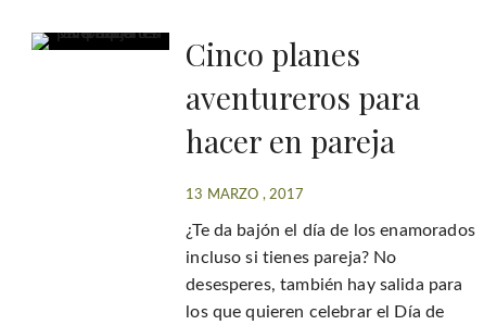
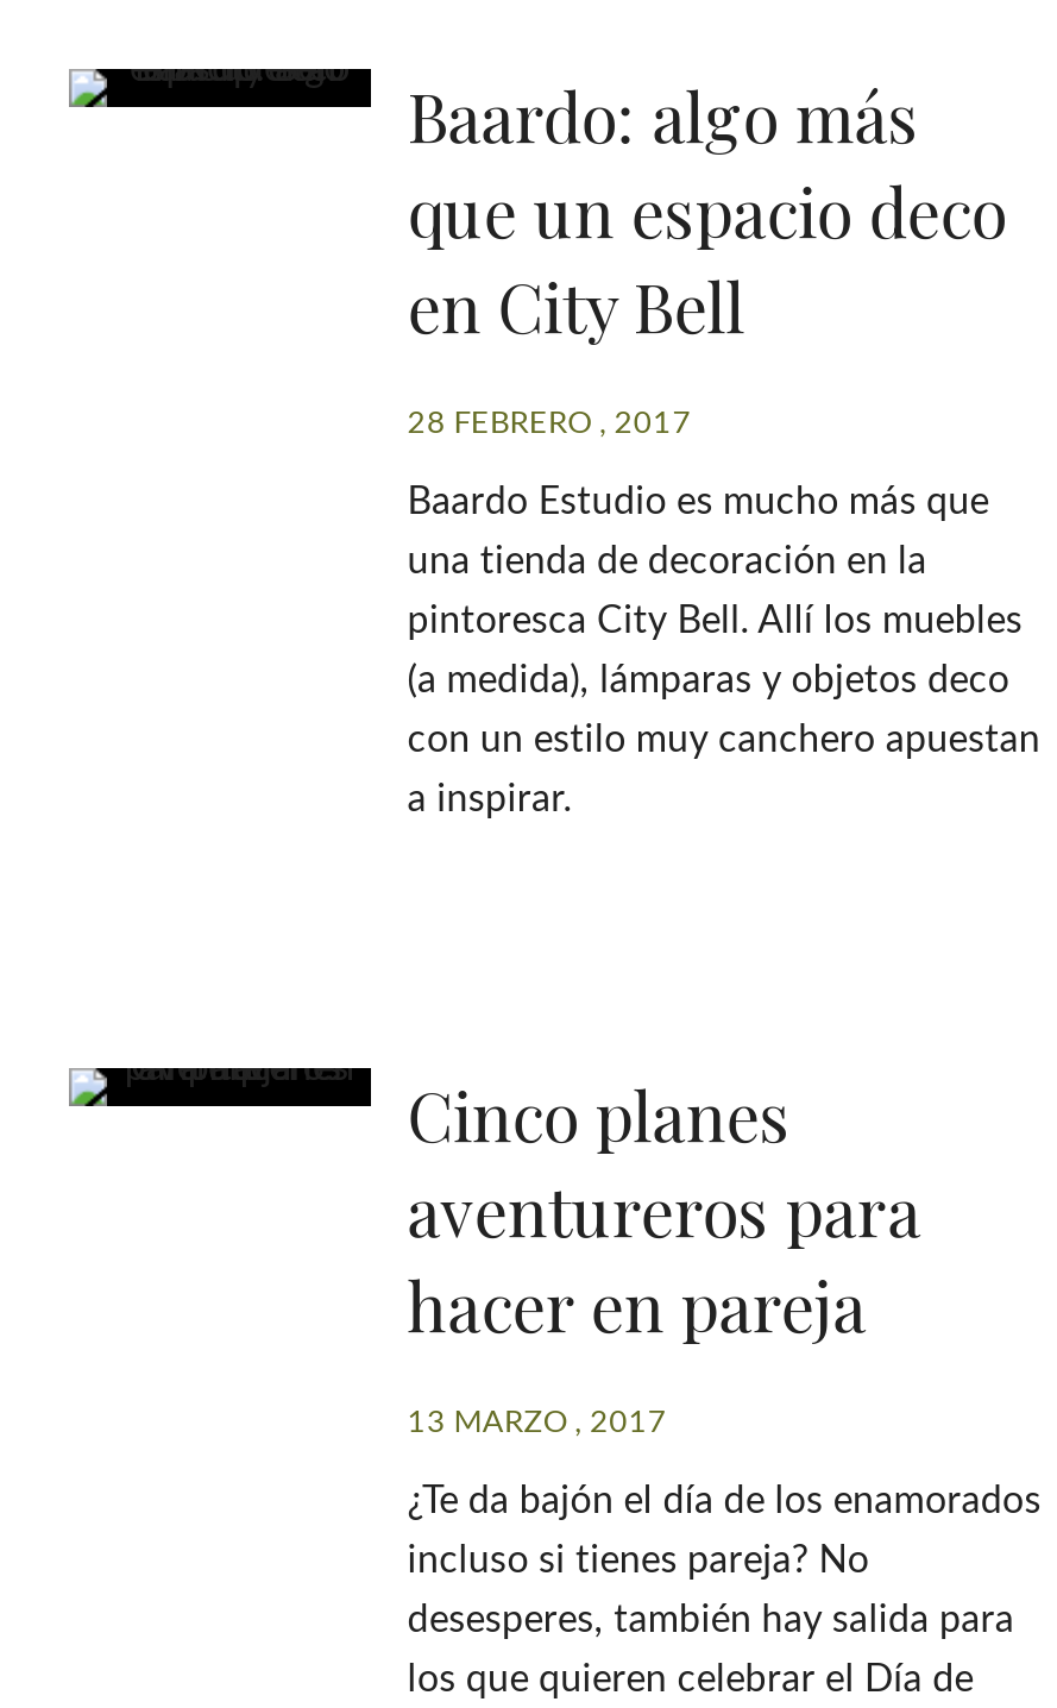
none -> [407,70,1040,817] Baardo: algo más | que un espacio deco | en City Bell | 28 FEBRERO , 2017 | Baardo Estudio es mucho más que | una tienda de decoración en la | pintoresca City Bell. Allí los muebles | (a medida), lámparas y objetos deco | con un estilo muy canchero apuestan | a inspirar.

